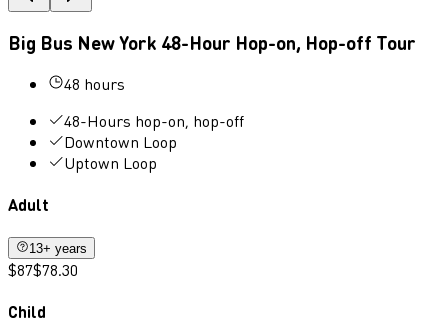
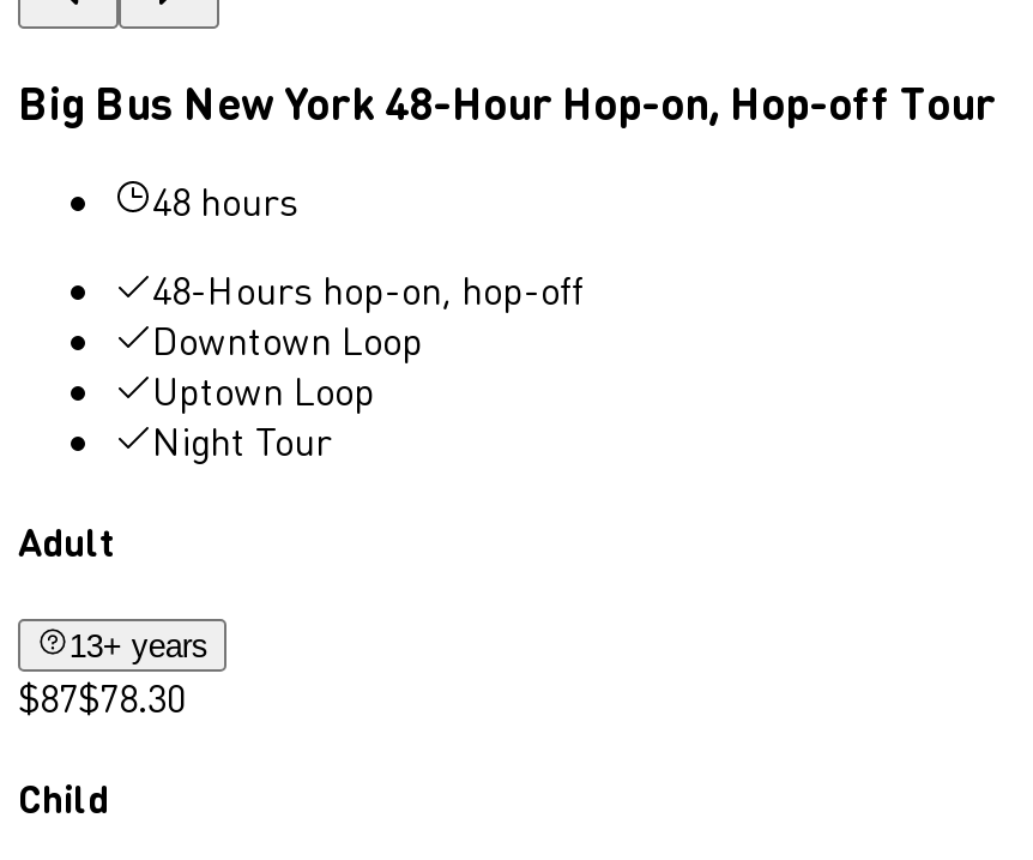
none -> [152,414,332,465] Night Tour

